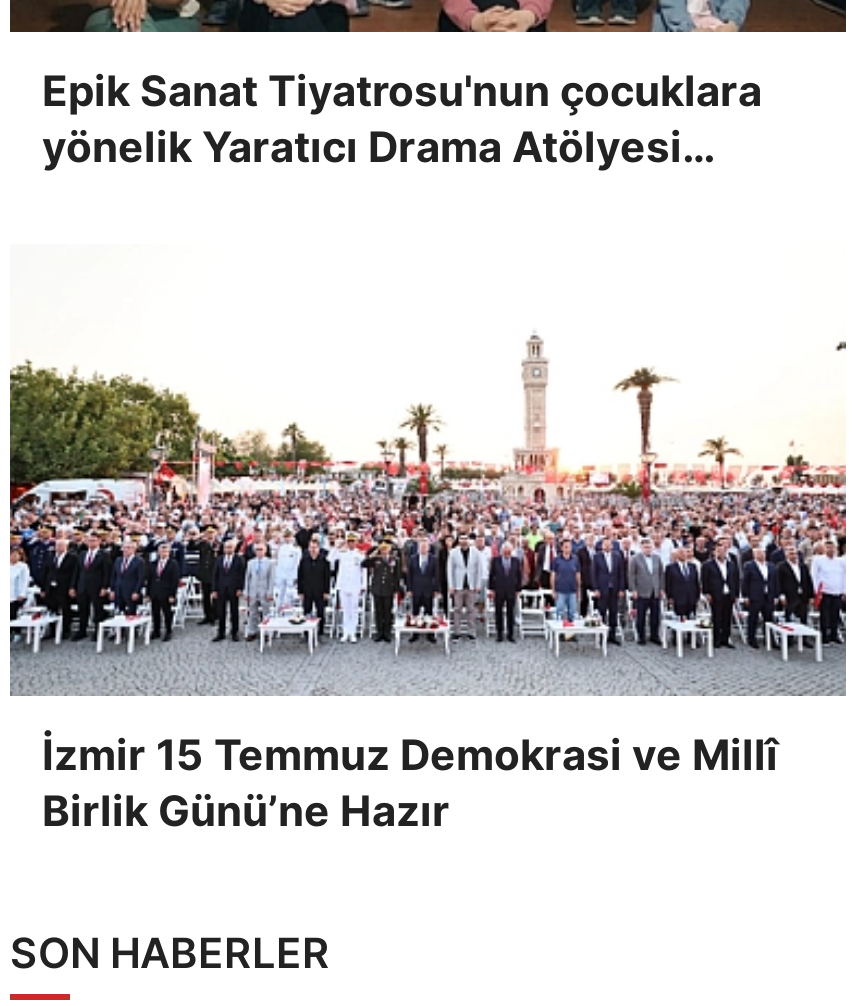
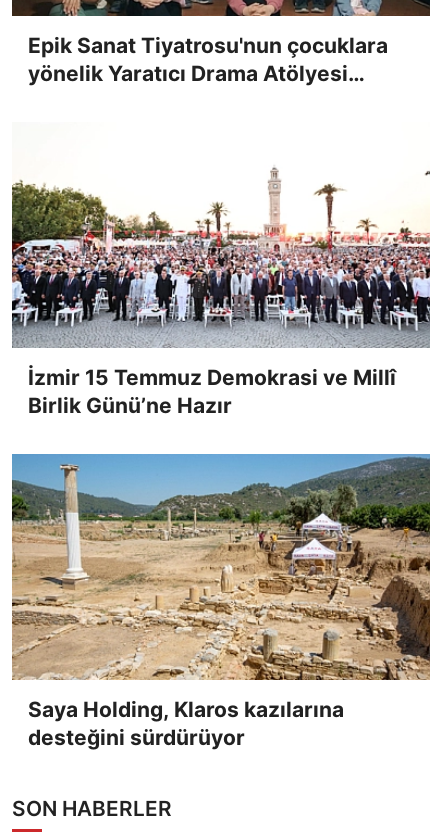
none -> [11,453,431,750] [image] | Saya Holding, Klaros kazılarına | desteğini sürdürüyor

